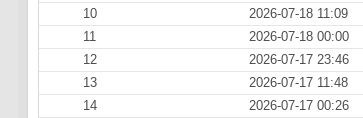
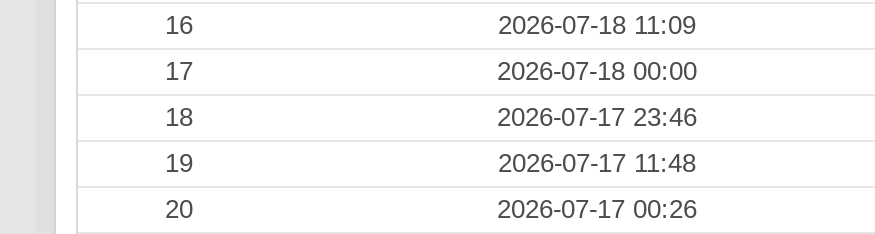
[82,6,96,21] 10 -> [165,10,193,40] 16
[83,29,96,44] 11 -> [165,56,193,86] 17
[82,52,96,67] 12 -> [165,102,193,132] 18
[82,75,96,90] 13 -> [165,148,193,178] 19
[82,98,96,113] 14 -> [165,194,193,224] 20

